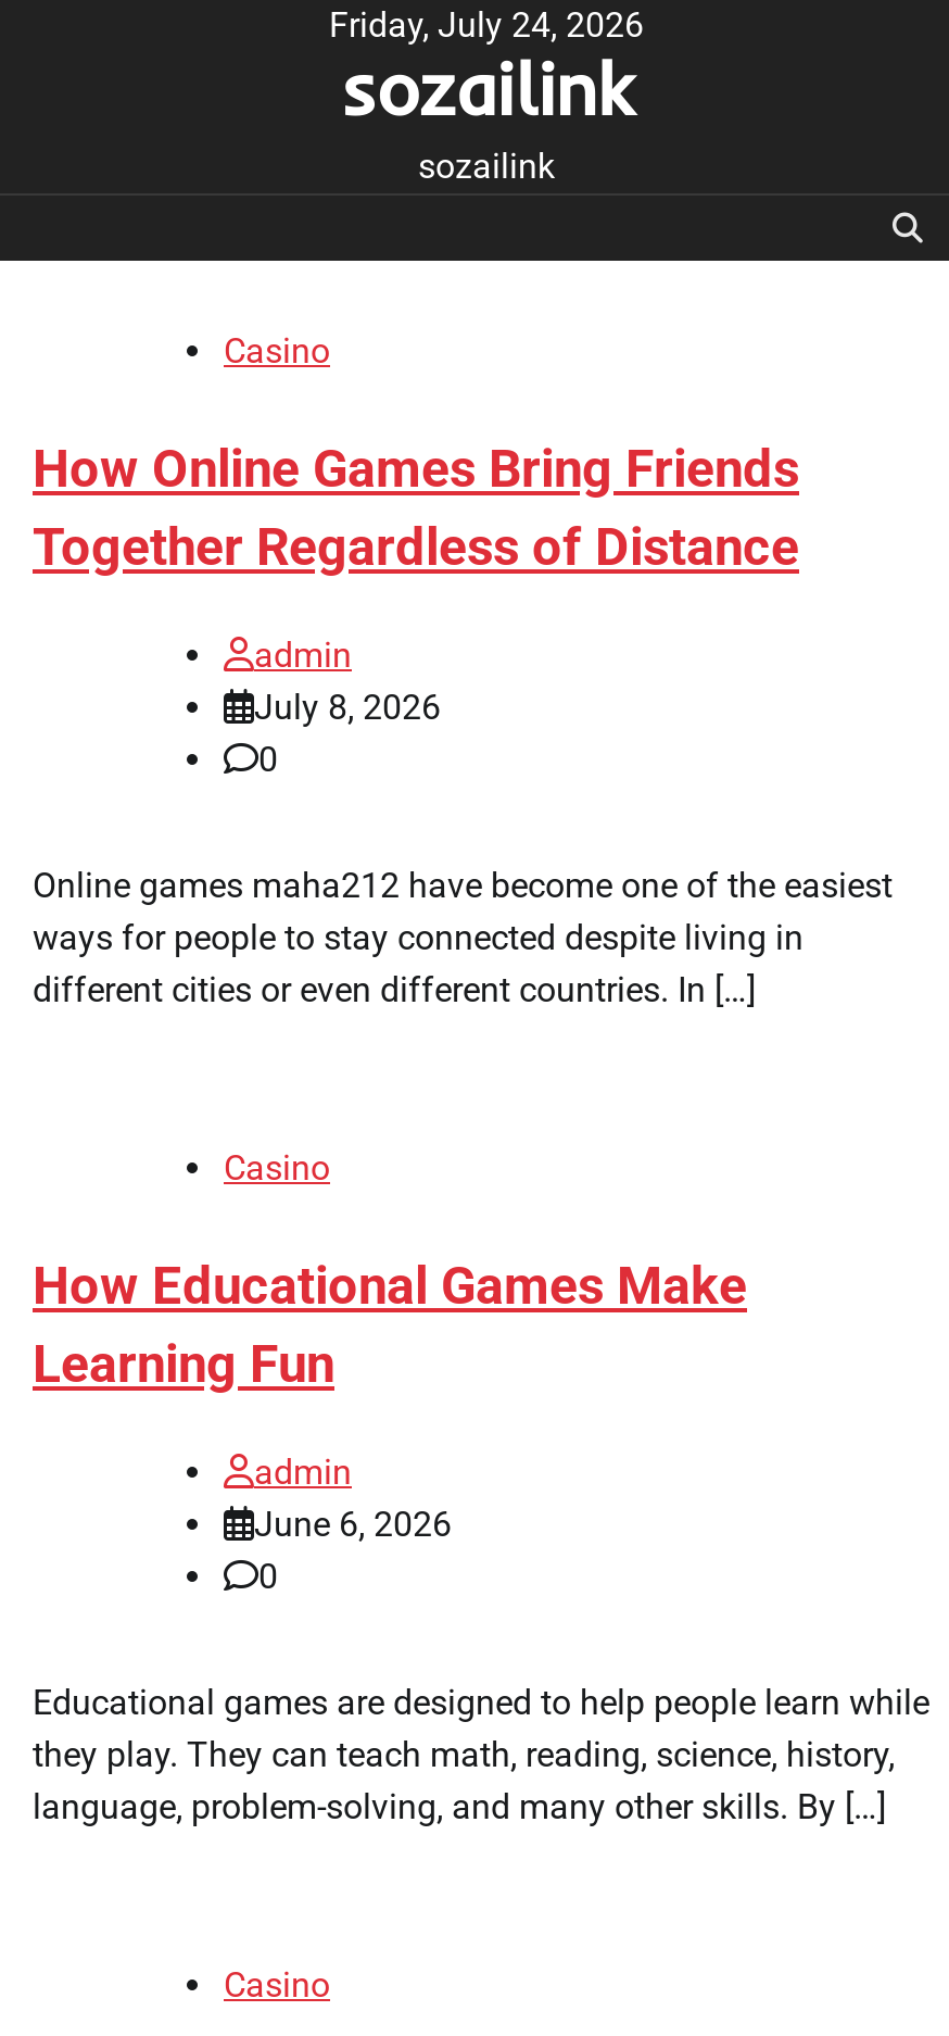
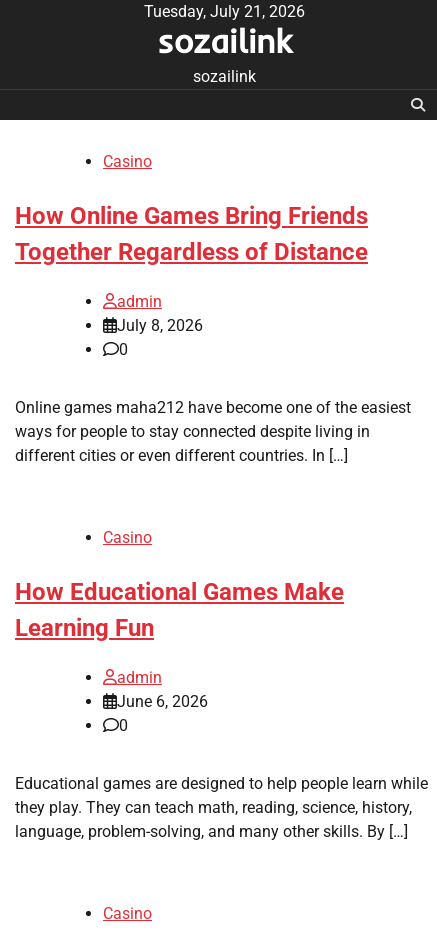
[329,4,644,46] Friday, July 24, 2026 -> [143,2,304,21] Tuesday, July 21, 2026

